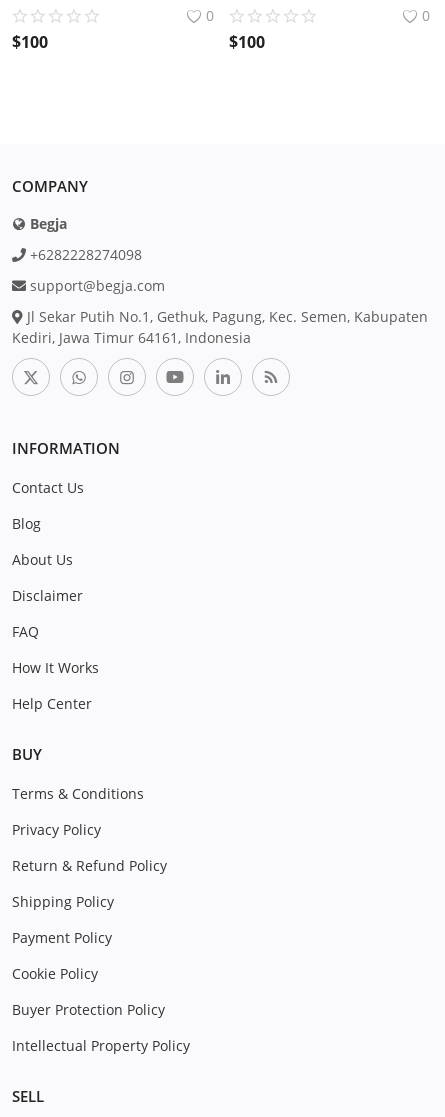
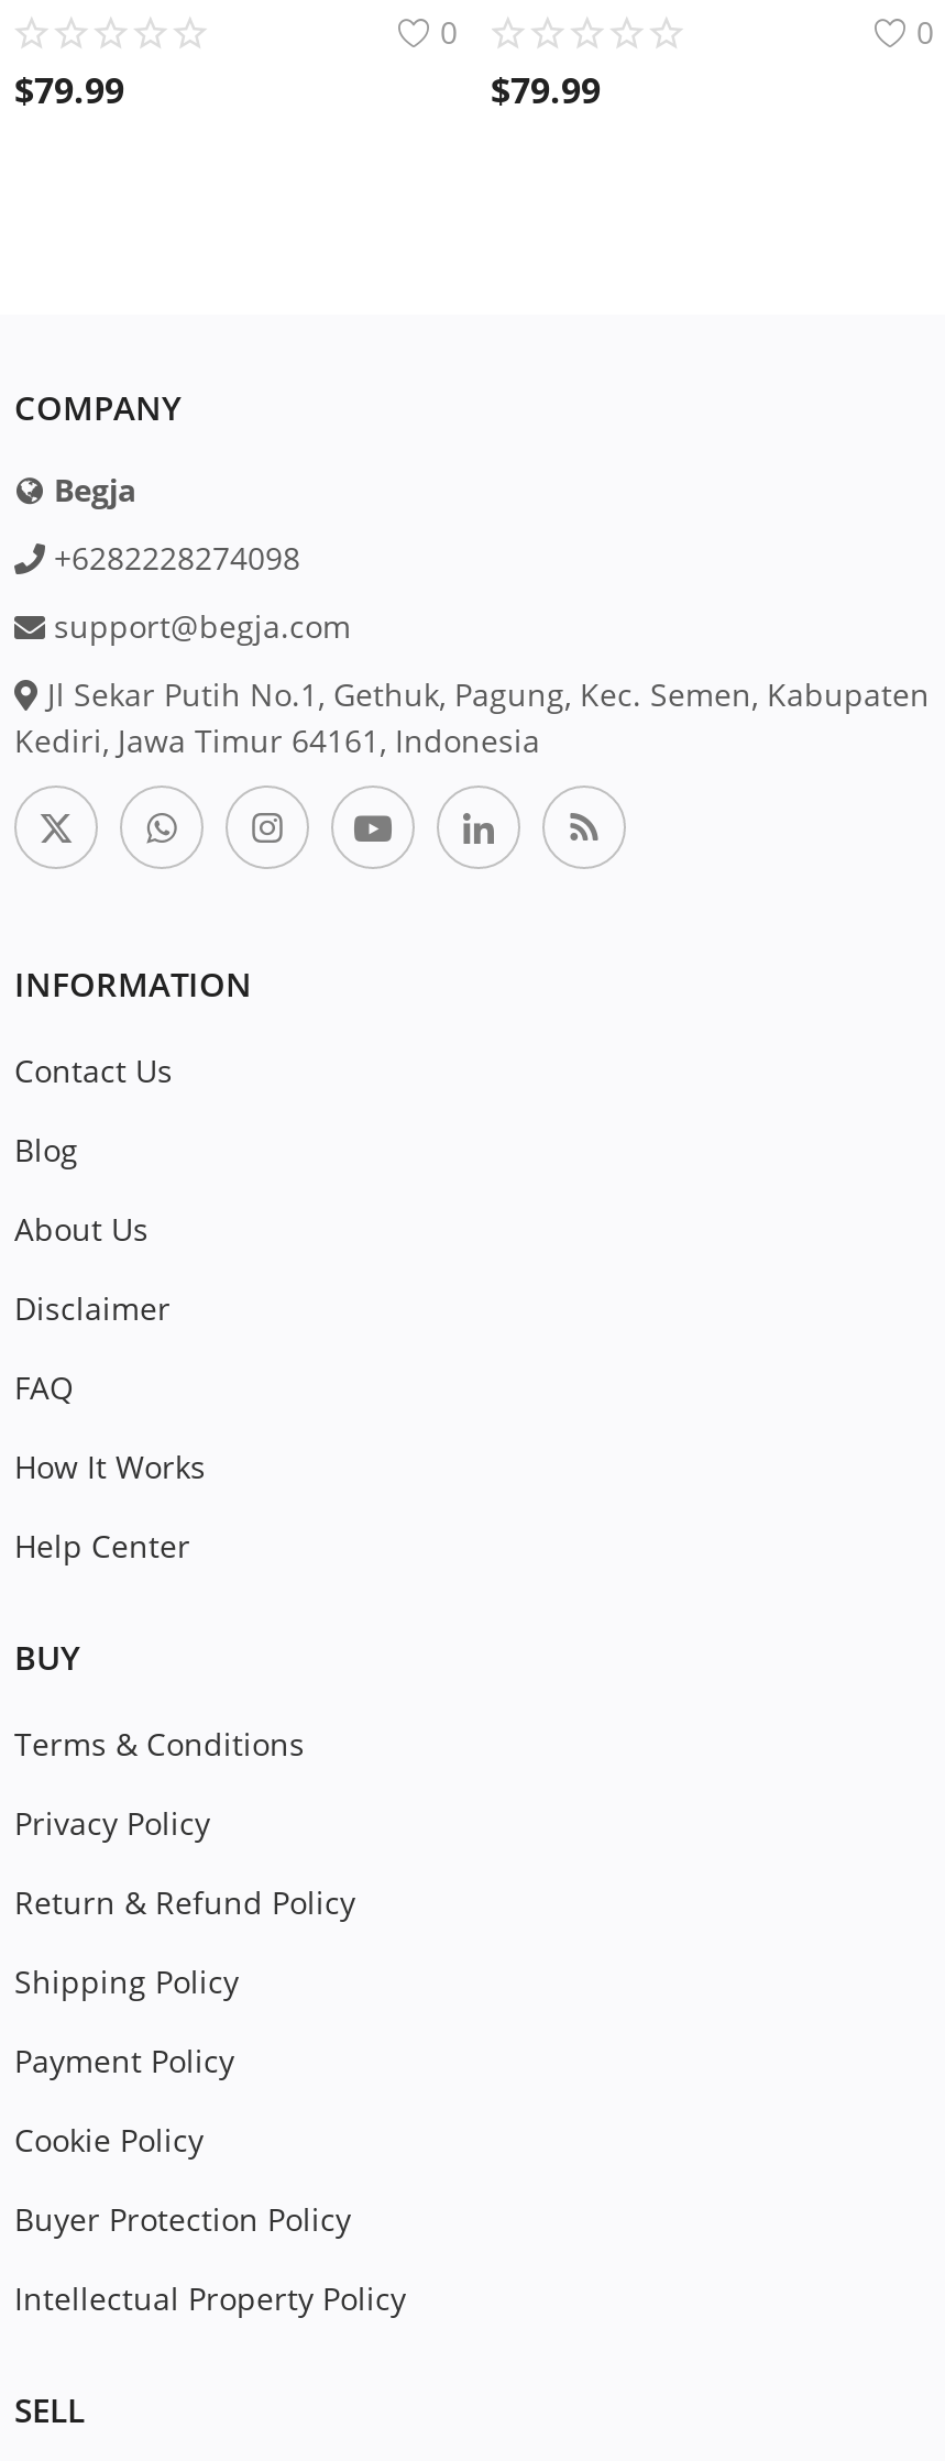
[12,30,48,52] $100 -> [14,65,124,113] $79.99
[228,30,264,52] $100 -> [491,65,601,113] $79.99

